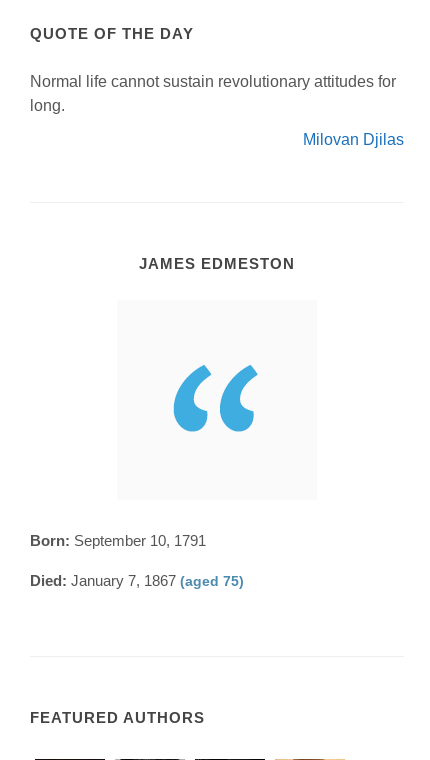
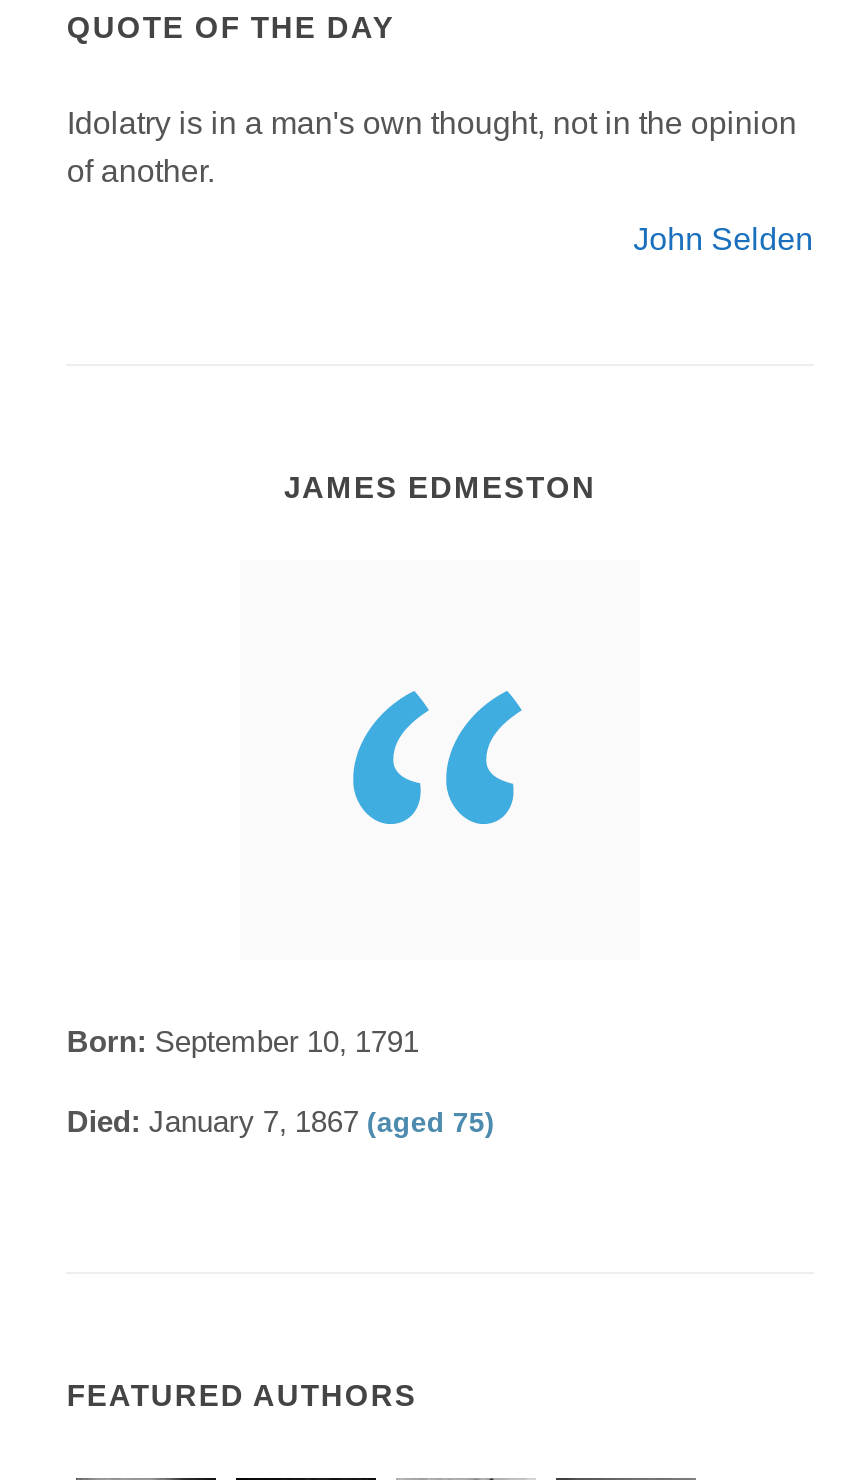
[30,73,396,114] Normal life cannot sustain revolutionary attitudes for | long. -> [67,105,797,187] Idolatry is in a man's own thought, not in the opinion | of another.
[303,131,404,148] Milovan Djilas -> [633,221,813,255] John Selden

